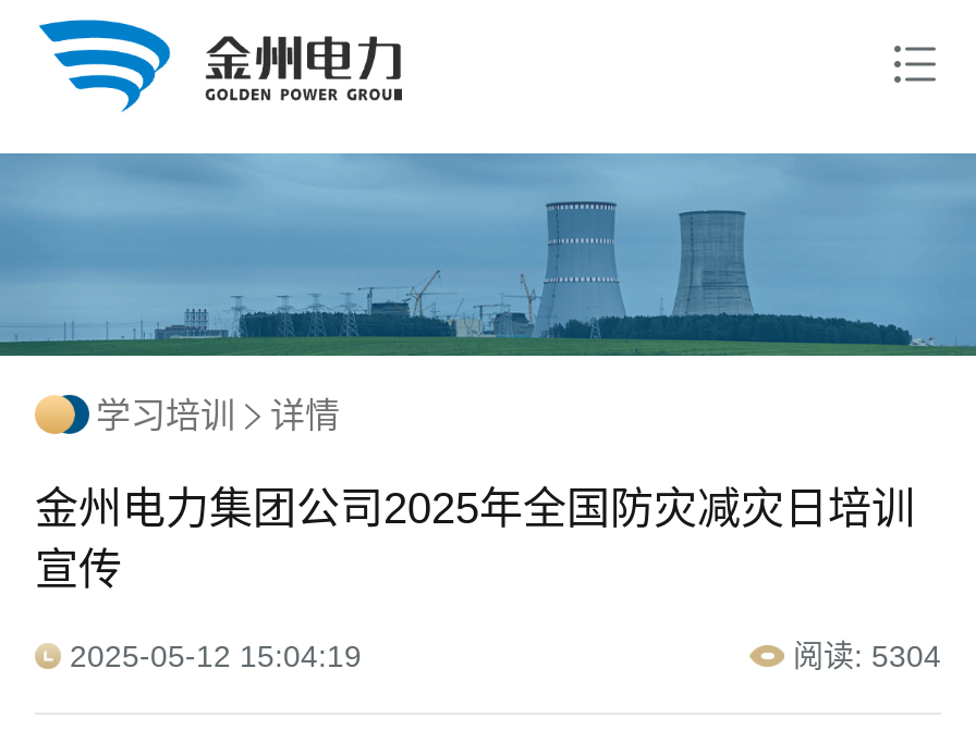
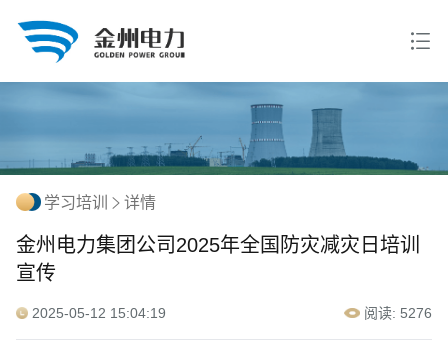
[793,639,941,674] 阅读: 5304 -> [364,305,432,321] 阅读: 5276

